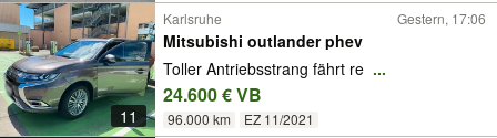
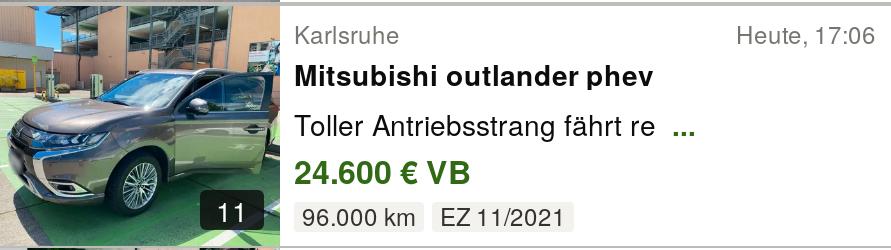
[397,9,486,28] Gestern, 17:06 -> [736,16,876,50] Heute, 17:06

